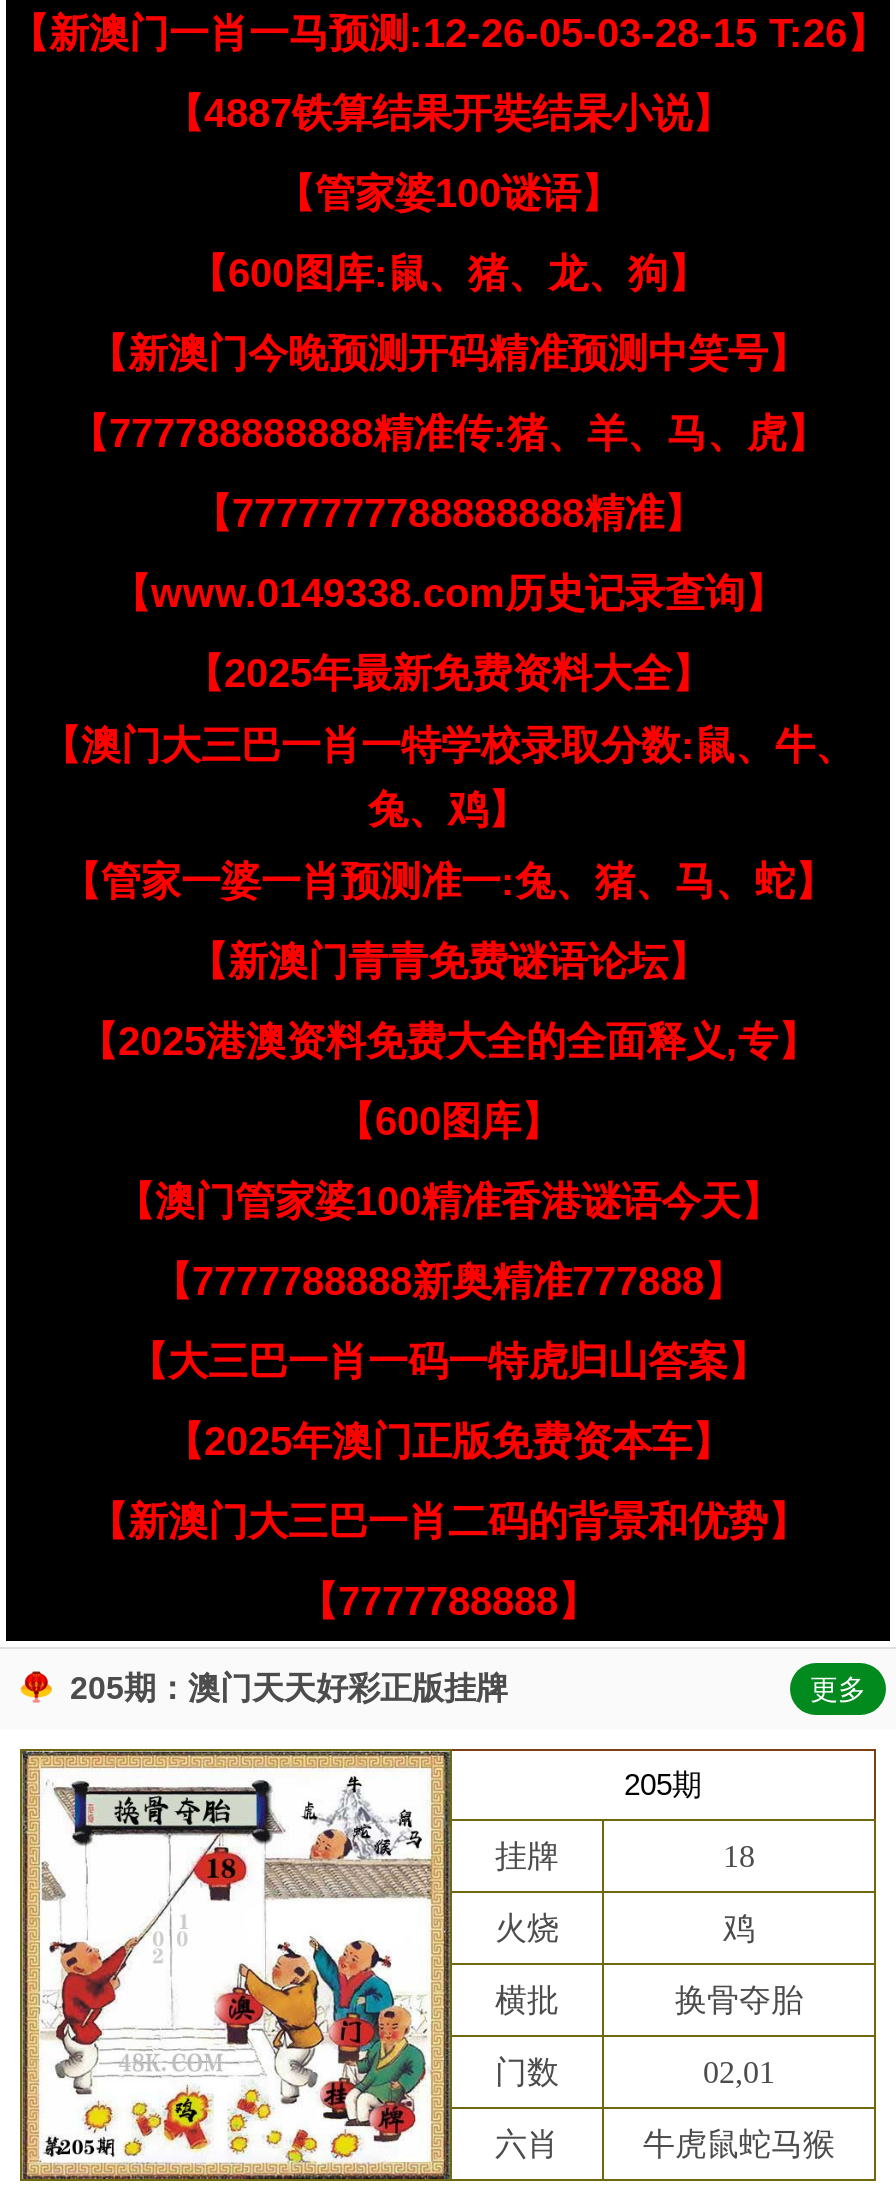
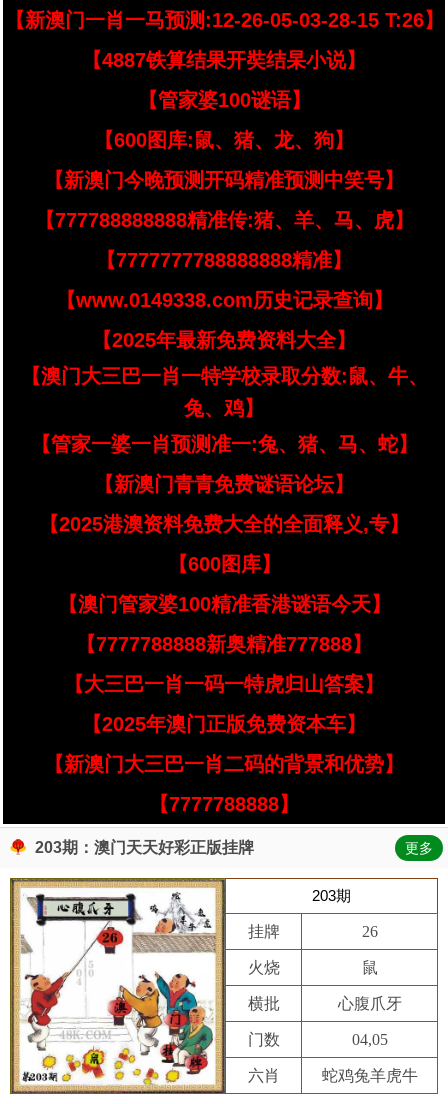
[70,1671,508,1705] 205期：澳门天天好彩正版挂牌 -> [35,839,254,856] 203期：澳门天天好彩正版挂牌
[624,1767,702,1801] 205期 -> [312,887,351,904] 203期
[723,1839,755,1873] 18 -> [361,923,377,940] 26
[723,1911,755,1945] 鸡 -> [361,959,377,976] 鼠
[675,1983,803,2017] 换骨夺胎 -> [337,995,401,1012] 心腹爪牙
[703,2055,775,2089] 02,01 -> [351,1031,387,1048] 04,05
[643,2127,835,2161] 牛虎鼠蛇马猴 -> [321,1067,417,1084] 蛇鸡兔羊虎牛

